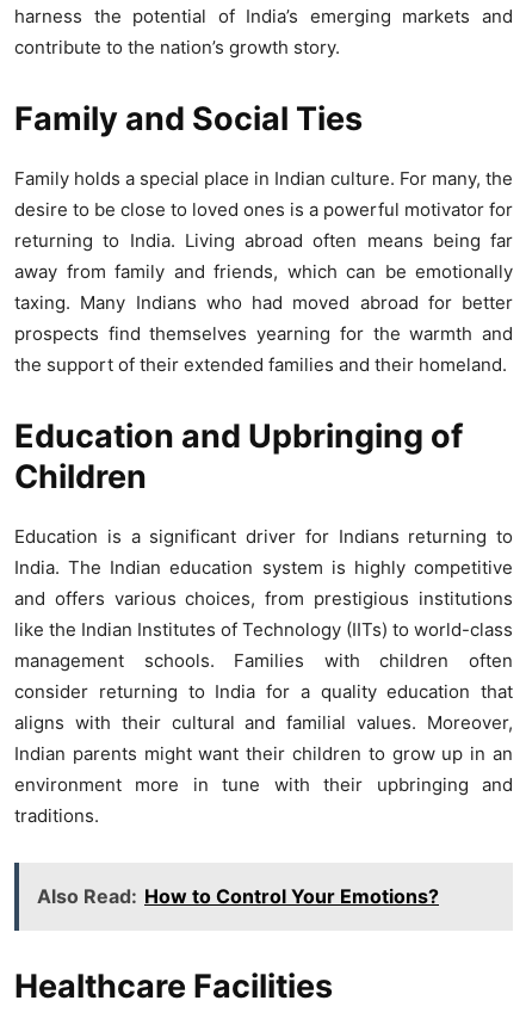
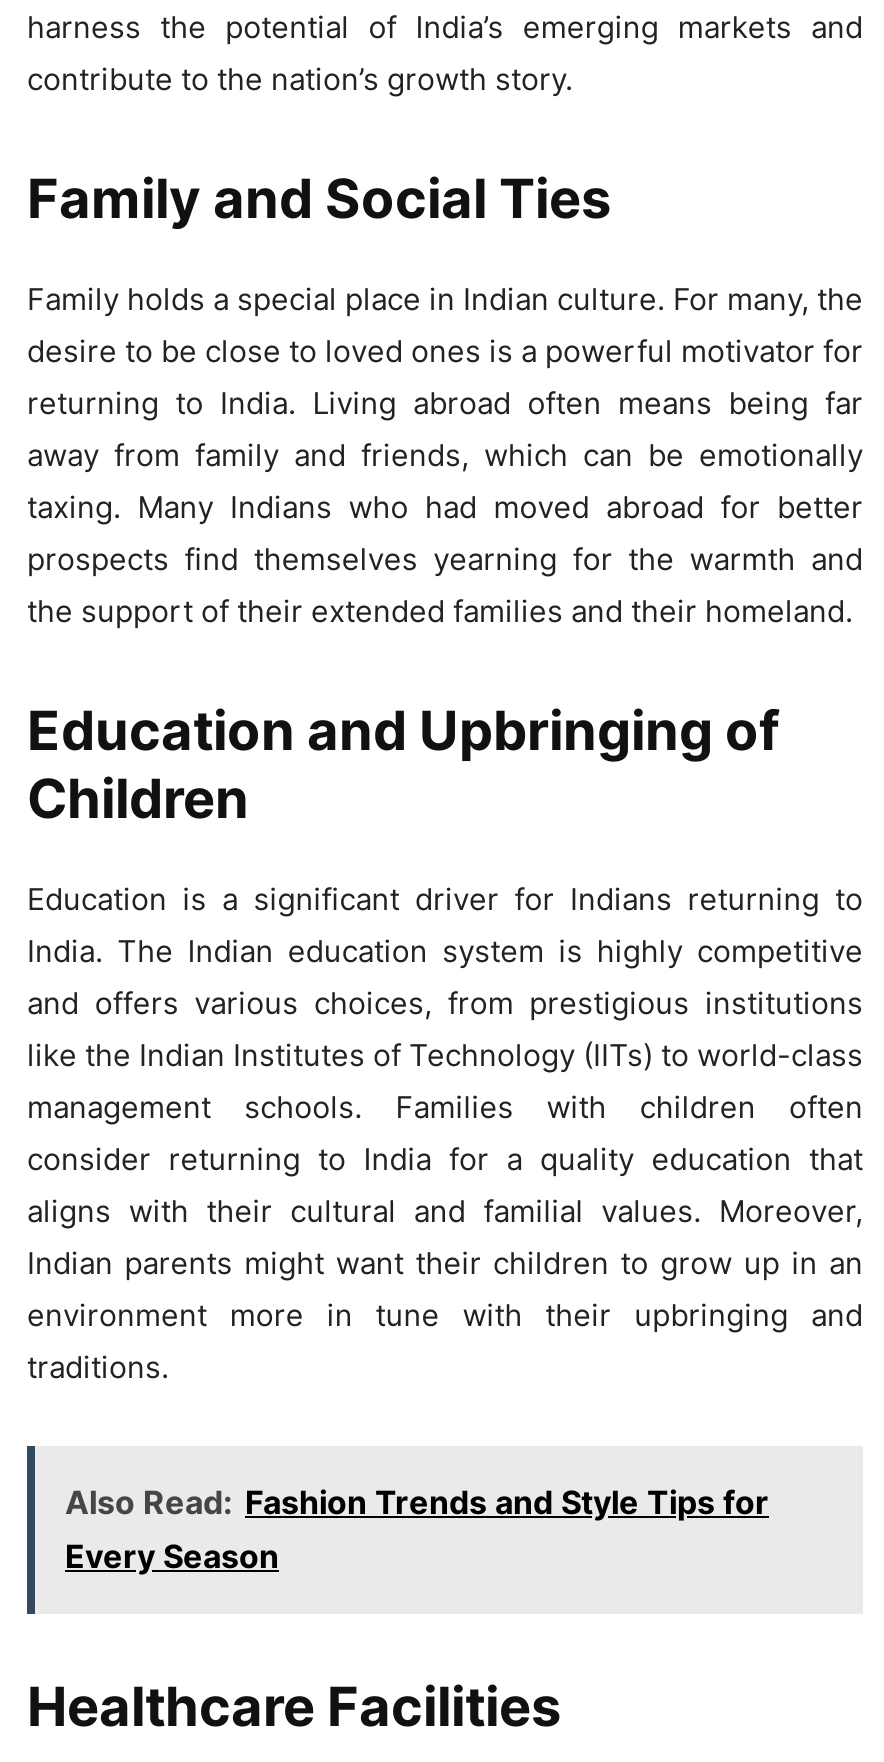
[37,884,439,908] Also Read: How to Control Your Emotions? -> [65,1482,769,1576] Also Read: Fashion Trends and Style Tips for | Every Season

